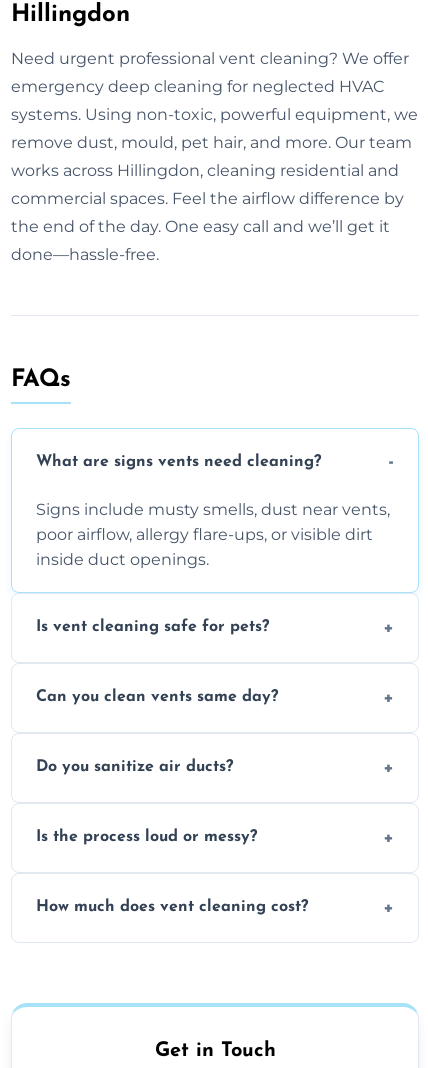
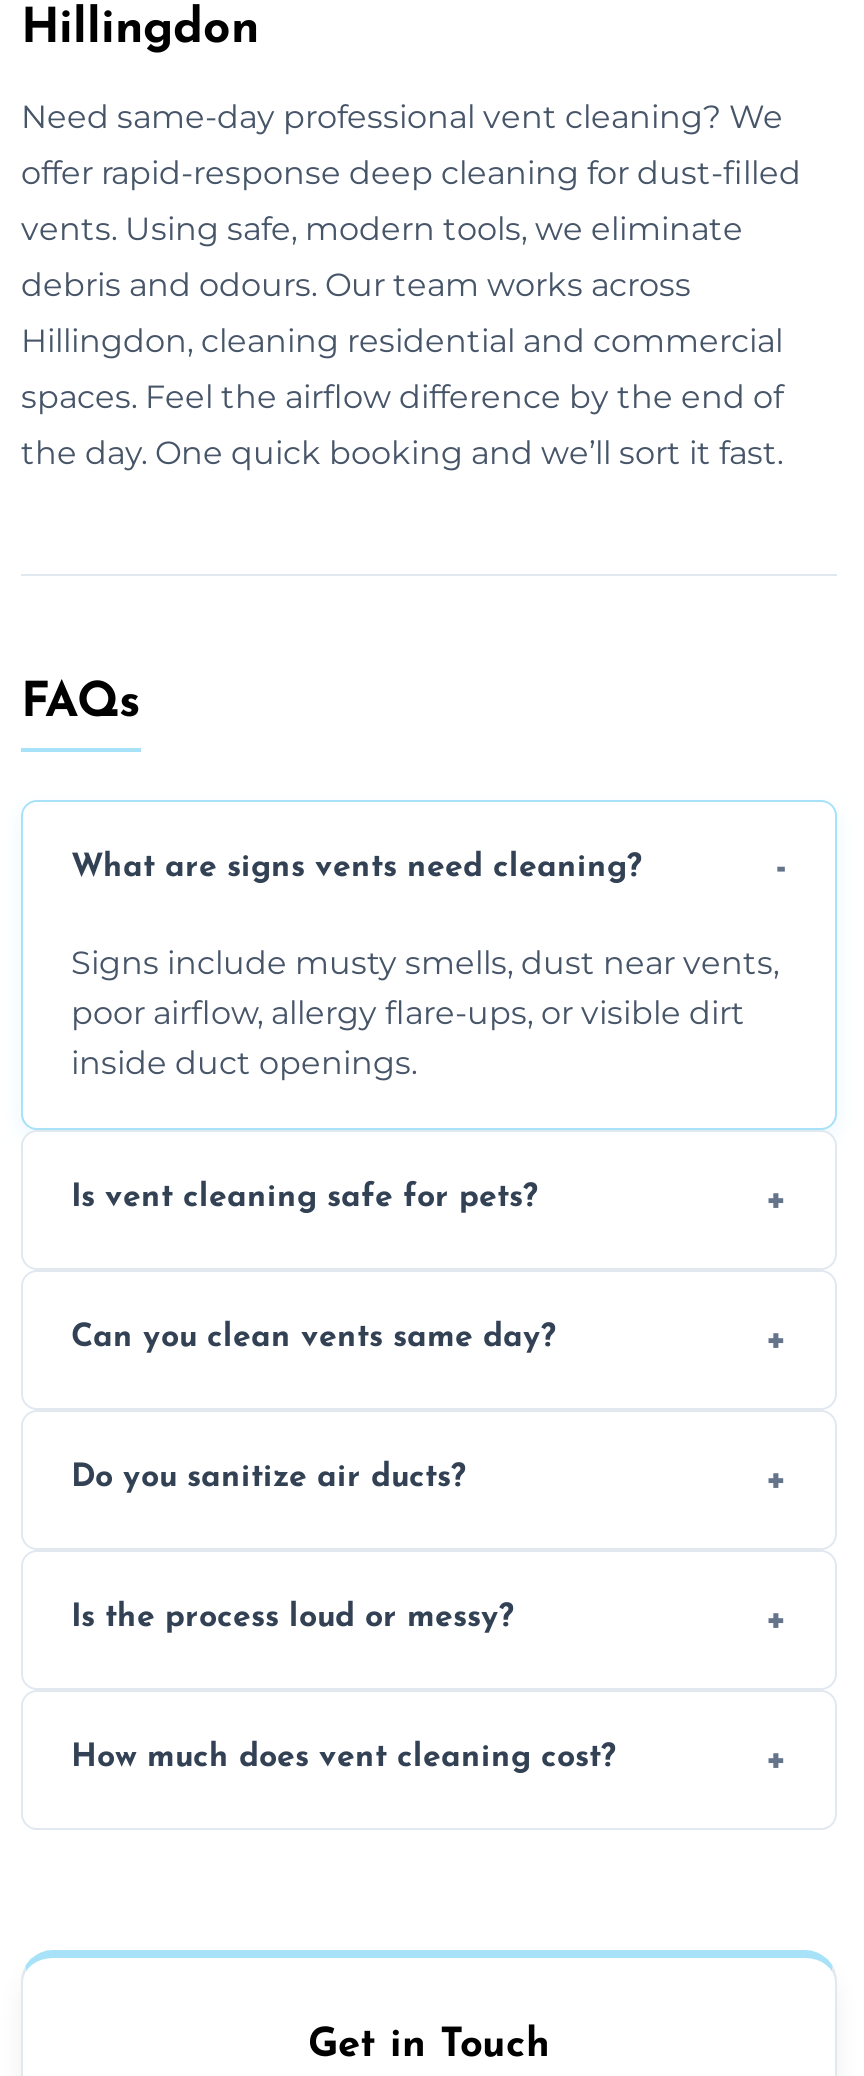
[11,49,418,264] Need urgent professional vent cleaning? We offer | emergency deep cleaning for neglected HVAC | systems. Using non-toxic, powerful equipment, we | remove dust, mould, pet hair, and more. Our team | works across Hillingdon, cleaning residential and | commercial spaces. Feel the airflow difference by | the end of the day. One easy call and we’ll get it | done—hassle-free. -> [21,97,801,471] Need same-day professional vent cleaning? We | offer rapid-response deep cleaning for dust-filled | vents. Using safe, modern tools, we eliminate | debris and odours. Our team works across | Hillingdon, cleaning residential and commercial | spaces. Feel the airflow difference by the end of | the day. One quick booking and we’ll sort it fast.

